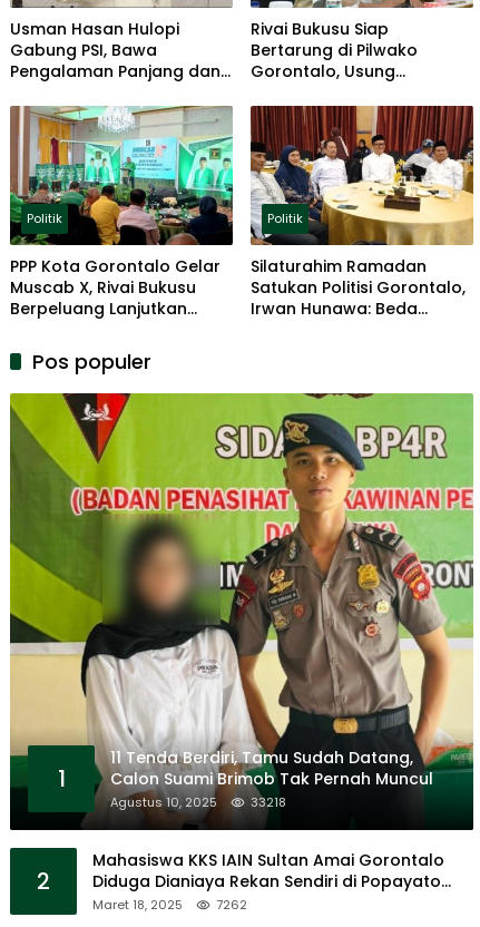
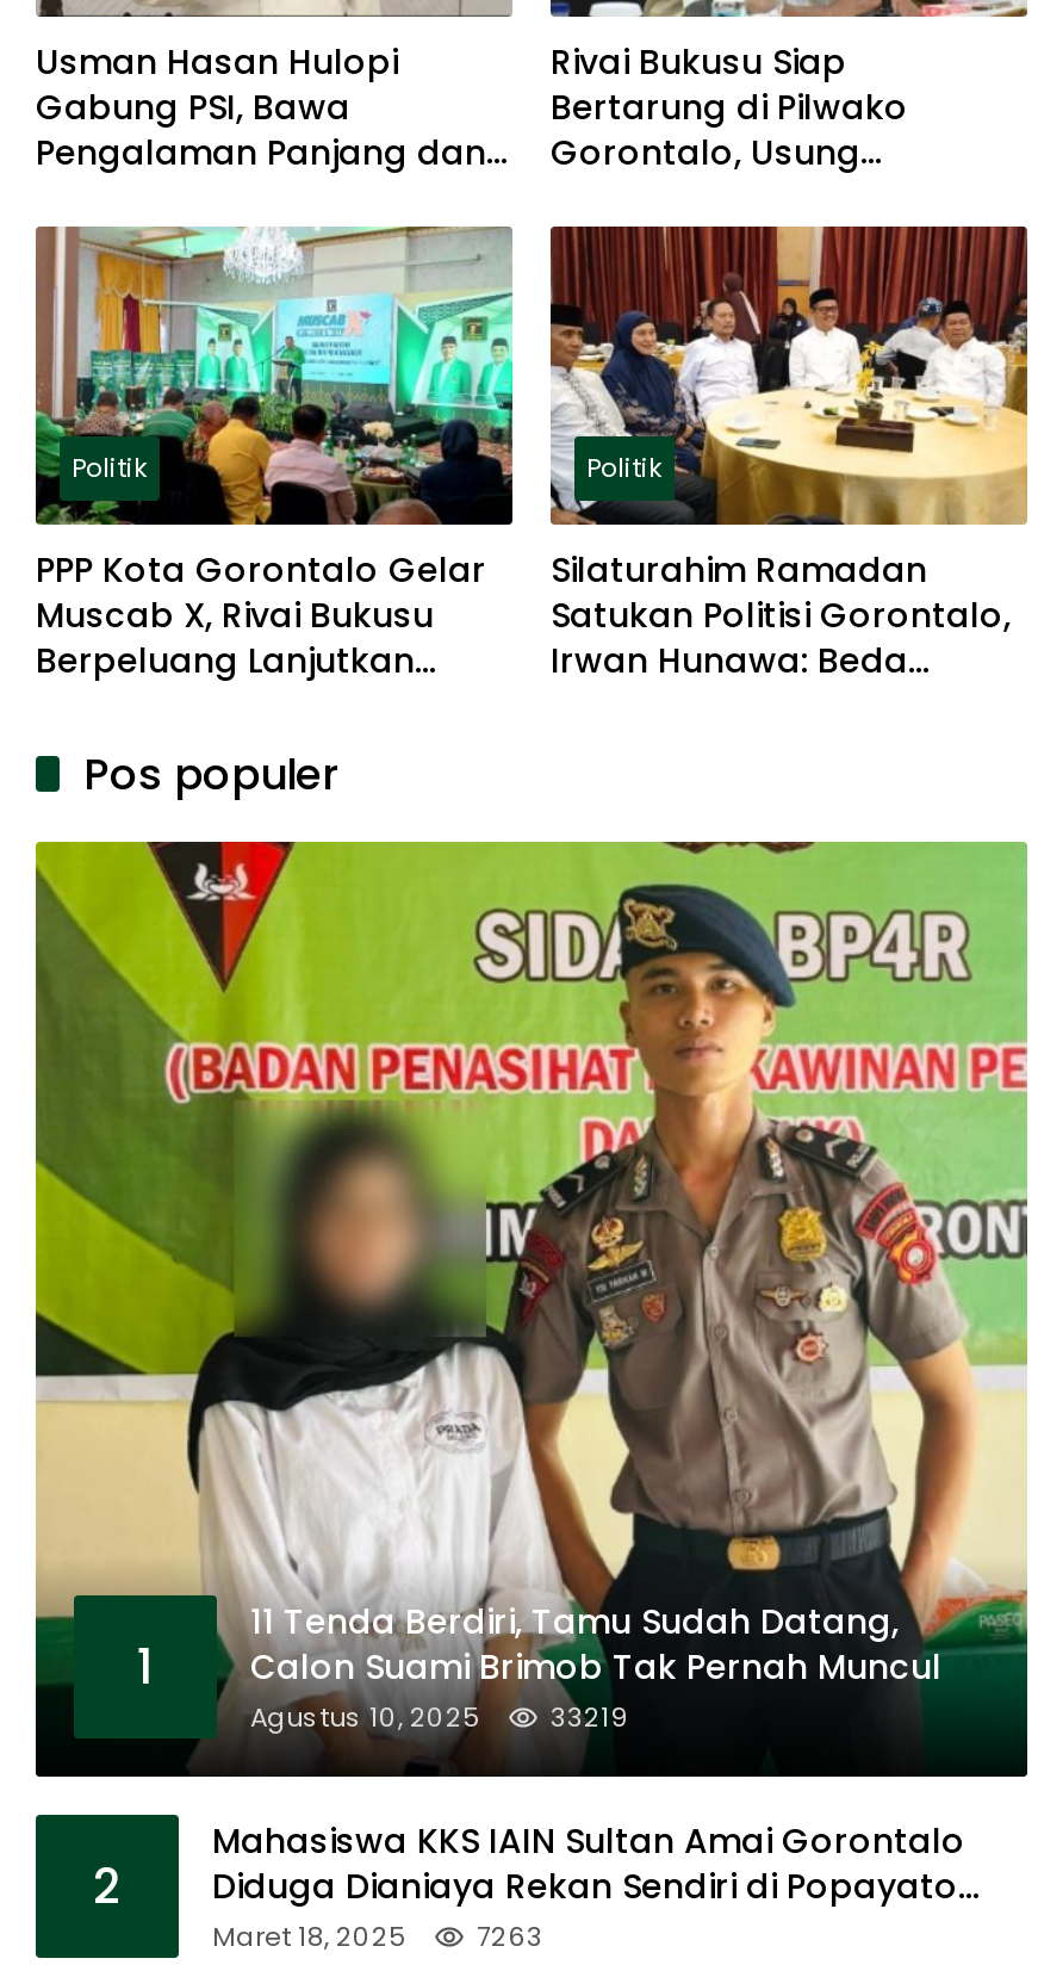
[110,793,286,811] Agustus 10, 2025 33218 -> [250,1697,627,1736] Agustus 10, 2025 33219
[216,896,247,913] 7262 -> [477,1917,543,1955] 7263

